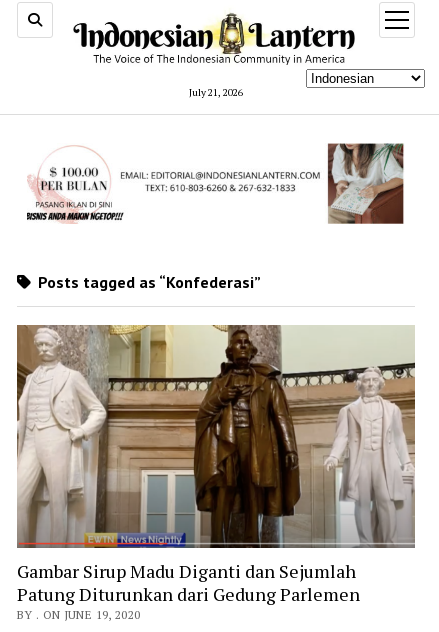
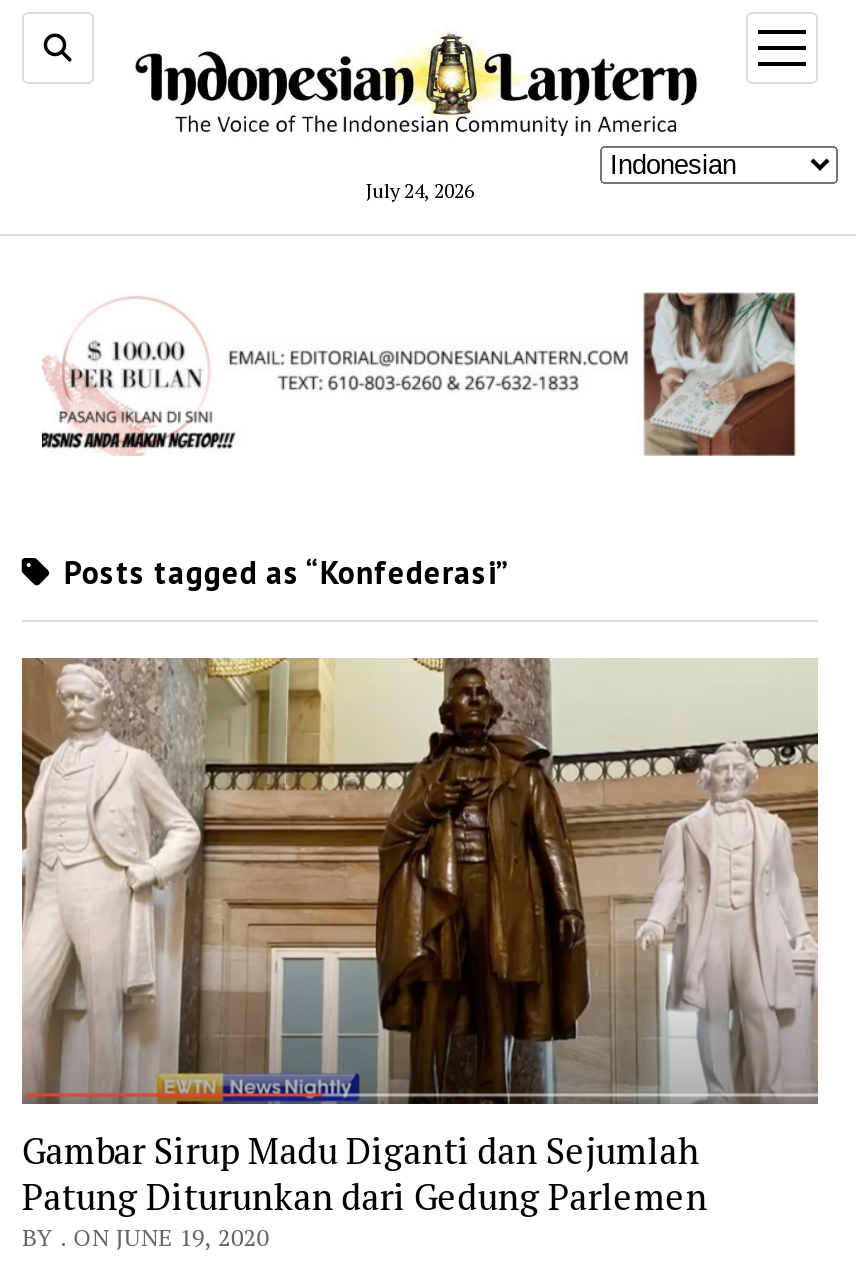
[189,85,243,98] July 21, 2026 -> [366,179,474,205] July 24, 2026

